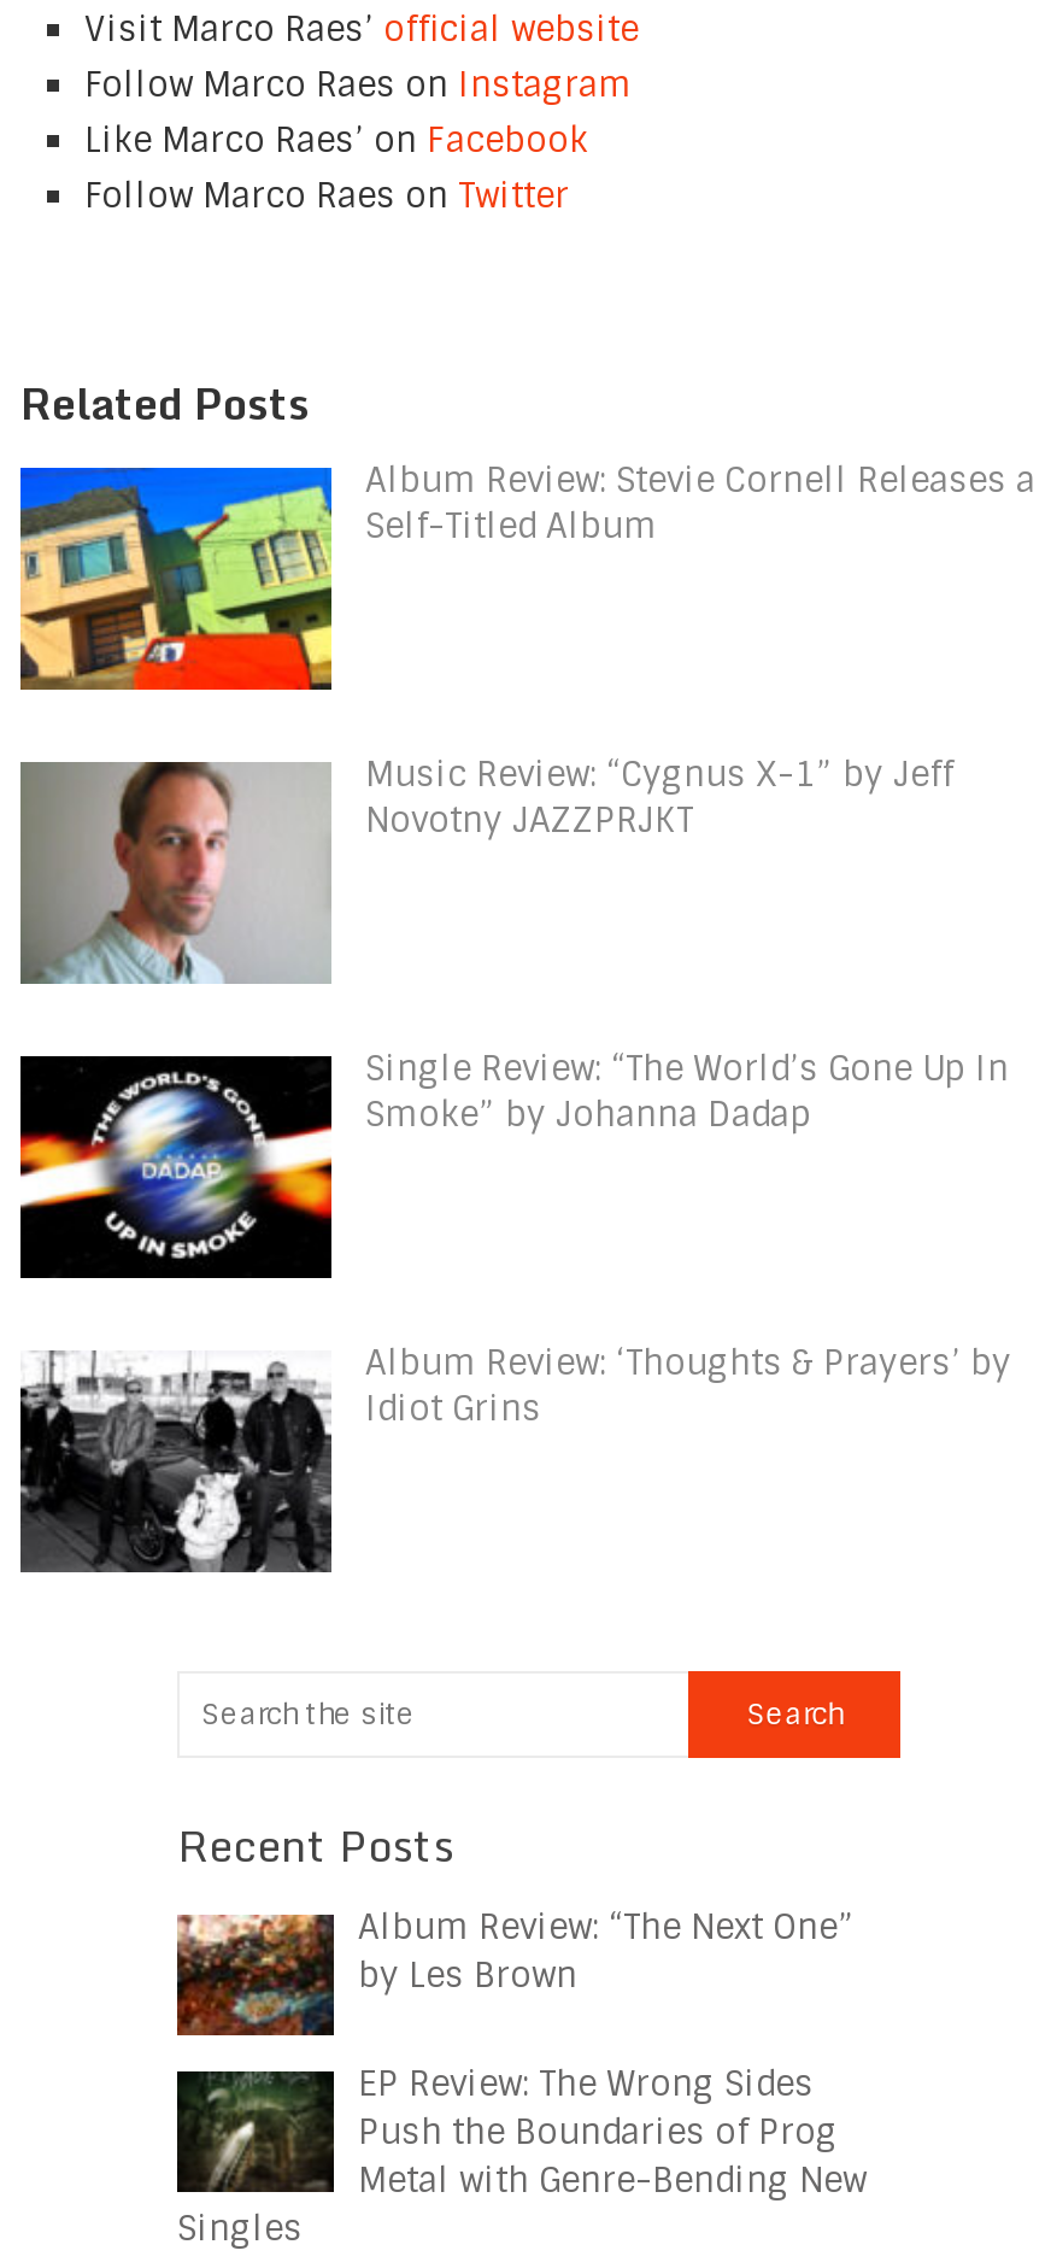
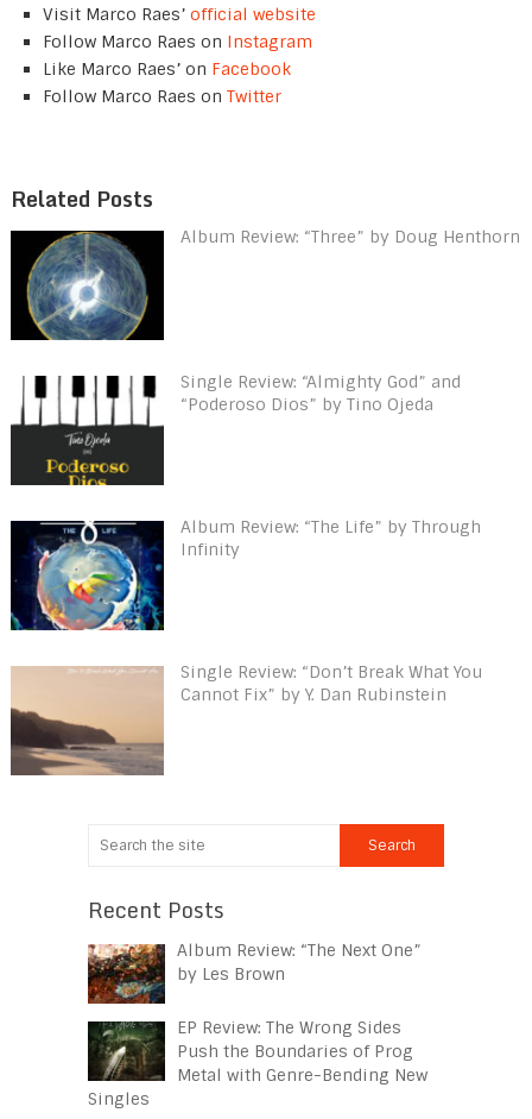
[18,458,1035,692] [image] | Album Review: Stevie Cornell Releases a | Self-Titled Album -> [9,226,520,341] [image] | Album Review: “Three” by Doug Henthorn
[18,753,953,984] [image] | Music Review: “Cygnus X-1” by Jeff | Novotny JAZZPRJKT -> [11,371,461,486] [image] | Single Review: “Almighty God” and | “Poderoso Dios” by Tino Ojeda
[18,1047,1009,1280] [image] | Single Review: “The World’s Gone Up In | Smoke” by Johanna Dadap -> [9,516,481,631] [image] | Album Review: “The Life” by Through | Infinity
[18,1342,1011,1575] [image] | Album Review: ‘Thoughts & Prayers’ by | Idiot Grins -> [9,662,482,775] [image] | Single Review: “Don’t Break What You | Cannot Fix” by Y. Dan Rubinstein

